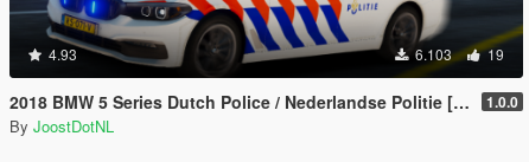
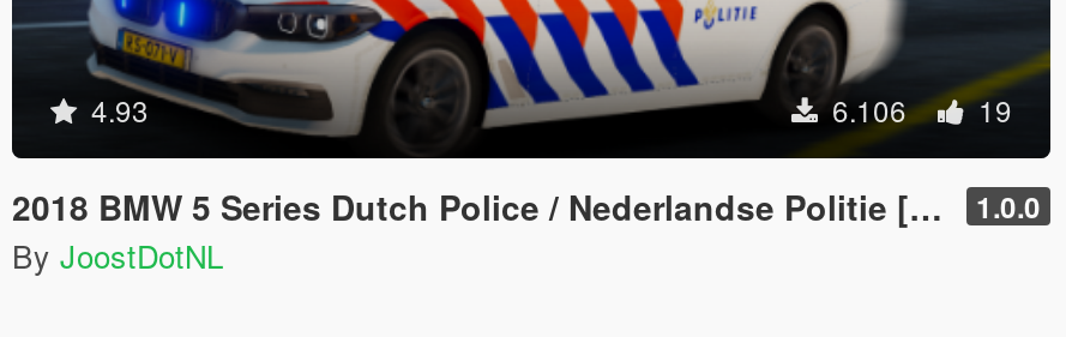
[412,44,504,64] 6.103 19 -> [825,89,1012,130] 6.106 19

